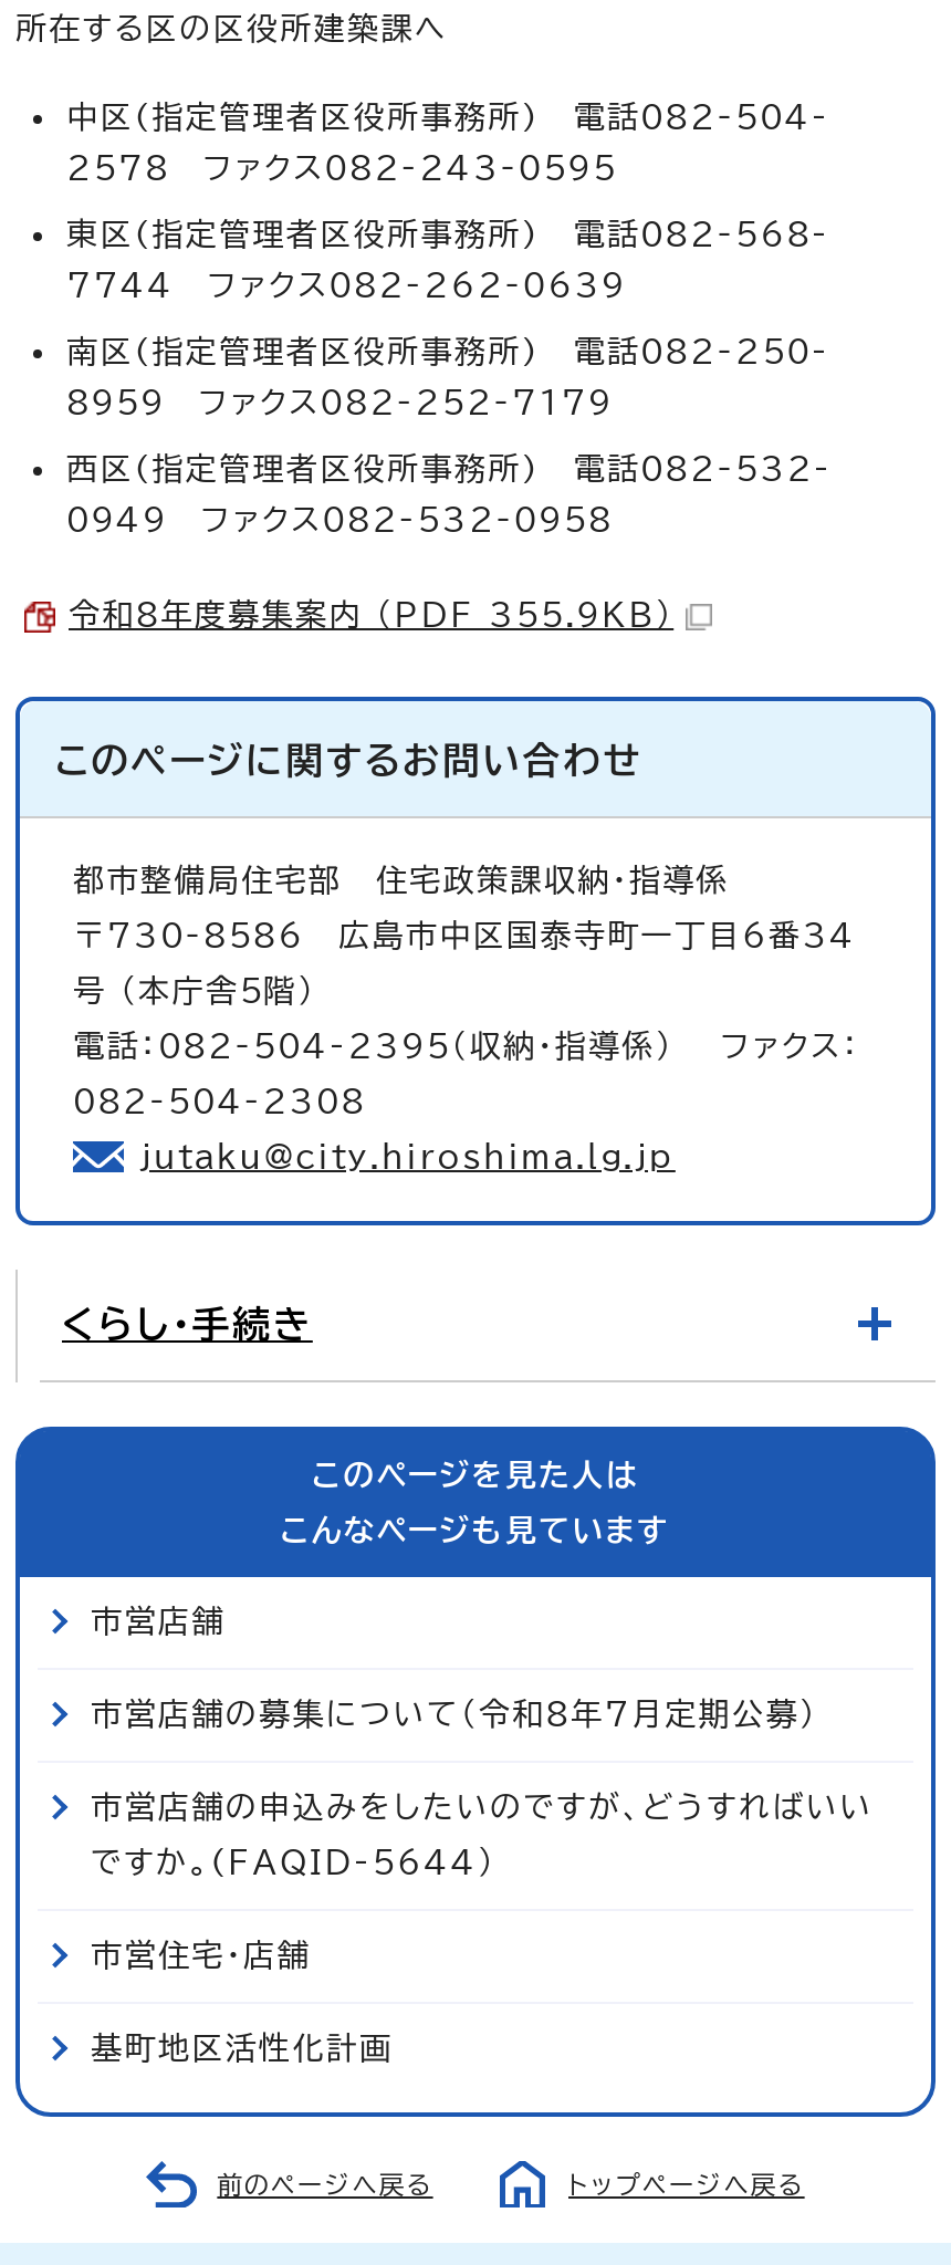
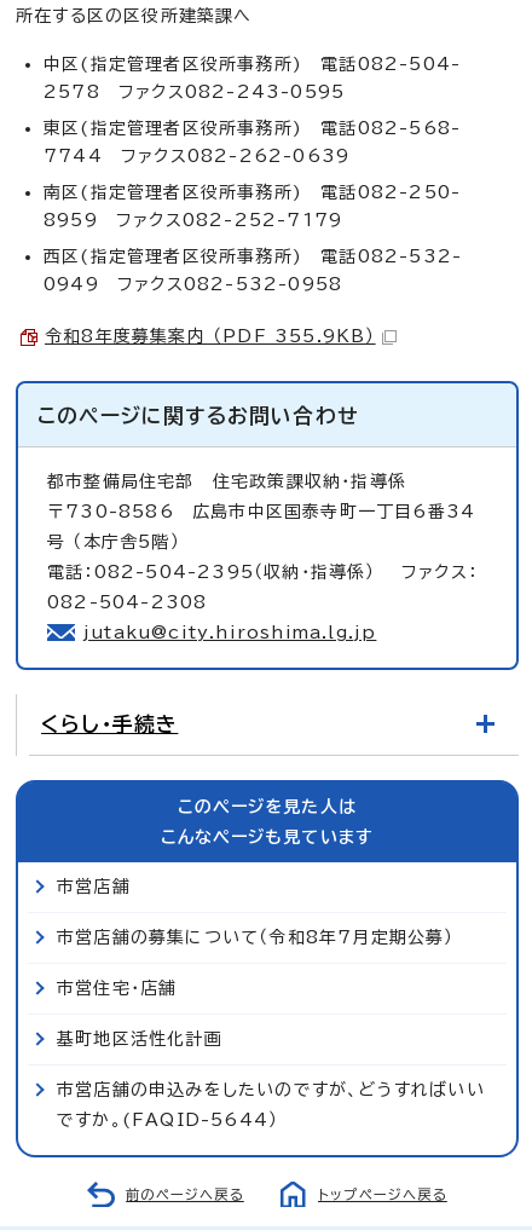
moved [91,1791,873,1877] -> [57,1081,485,1128]: 市営店舗の申込みをしたいのですが、どうすればいい | ですか。(FAQID-5644）
moved [91,1939,393,2063] -> [57,979,222,1047]: 市営住宅・店舗 | 基町地区活性化計画

